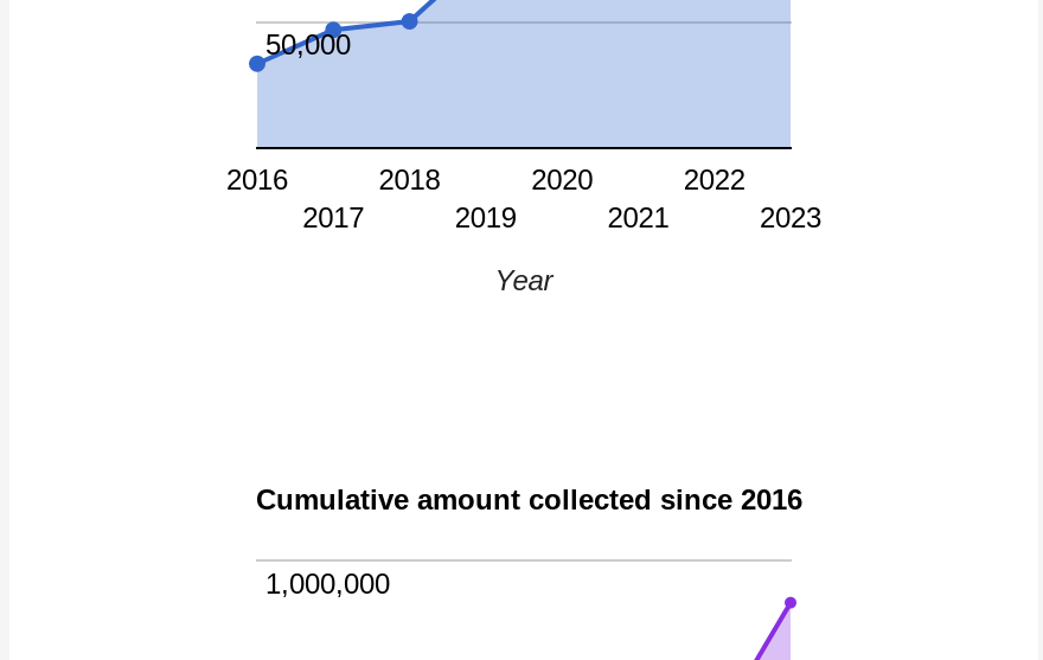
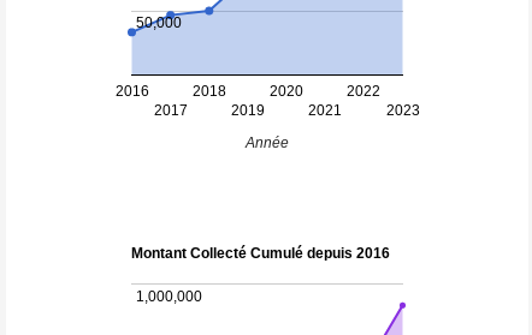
[495,265,554,297] Year -> [244,134,289,151] Année
[256,484,802,516] Cumulative amount collected since 2016 -> [131,245,390,262] Montant Collecté Cumulé depuis 2016

